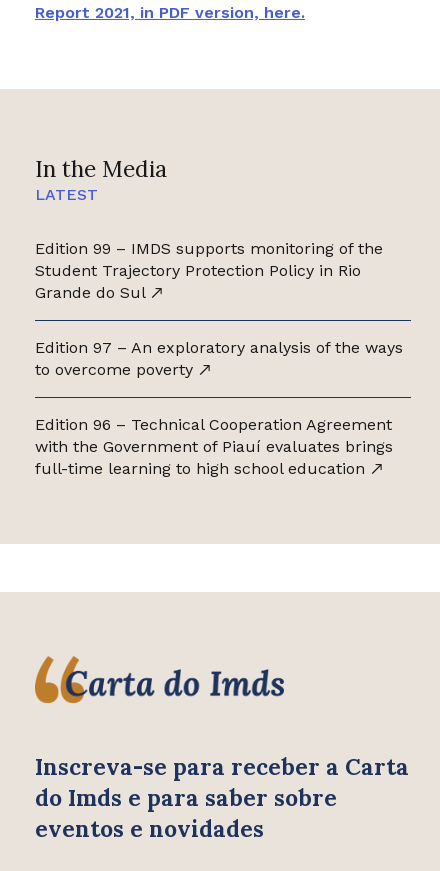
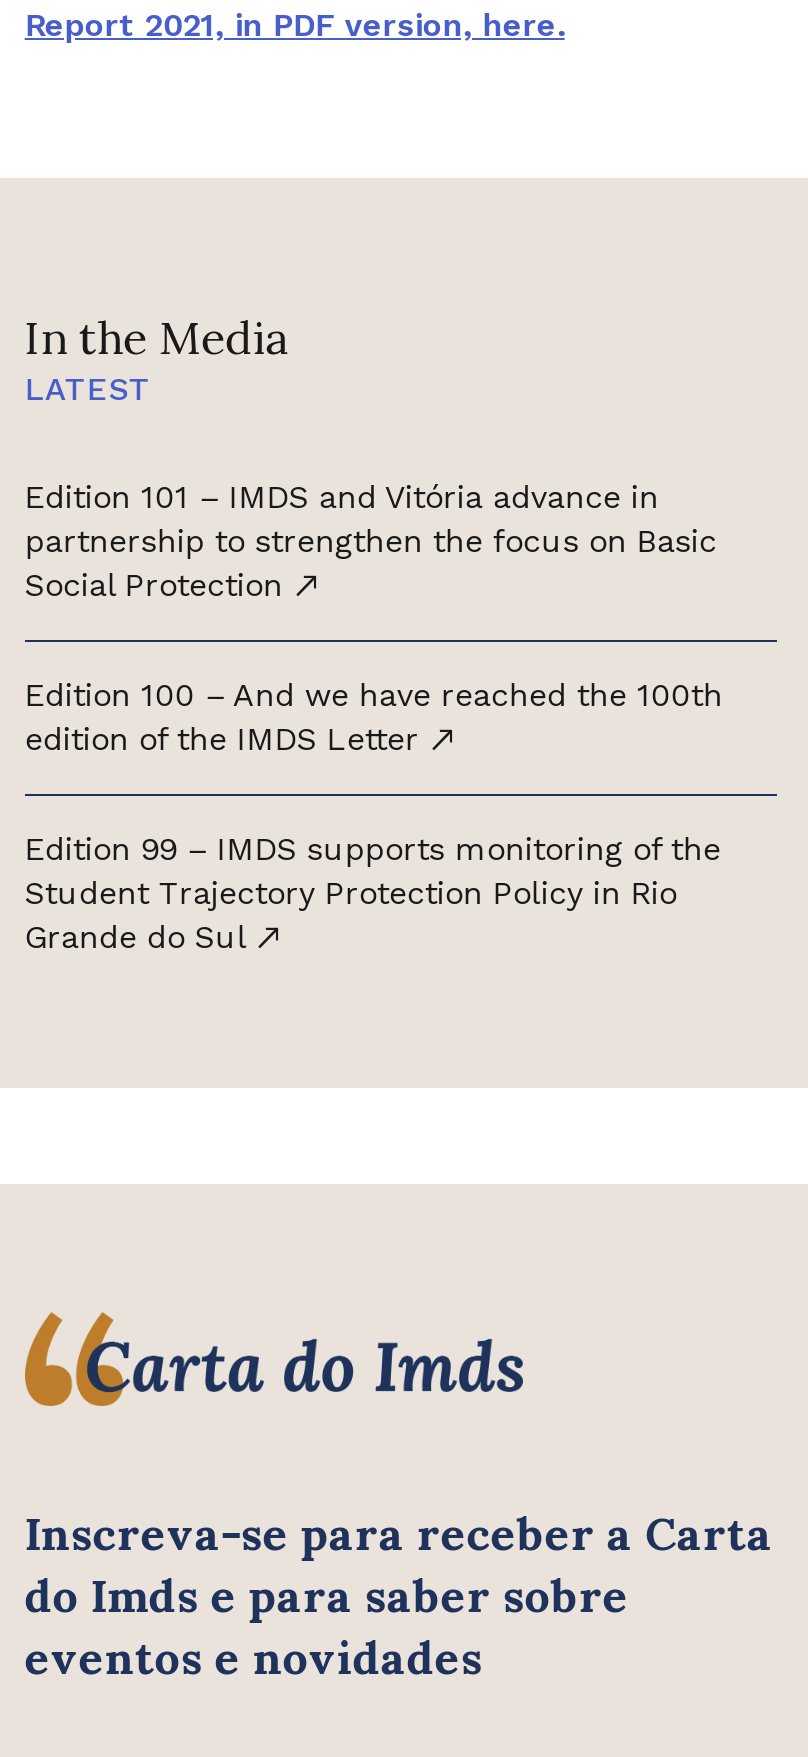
none -> [25,478,723,758] Edition 101 – IMDS and Vitória advance in | partnership to strengthen the focus on Basic | Social Protection | Edition 100 – And we have reached the 100th | edition of the IMDS Letter
moved [35,239,383,302] -> [25,830,721,956]: Edition 99 – IMDS supports monitoring of the | Student Trajectory Protection Policy in Rio | Grande do Sul
[35,338,403,478] Edition 97 – An exploratory analysis of the ways | to overcome poverty | Edition 96 – Technical Cooperation Agreement | with the Government of Piauí evaluates brings | full-time learning to high school education -> none

